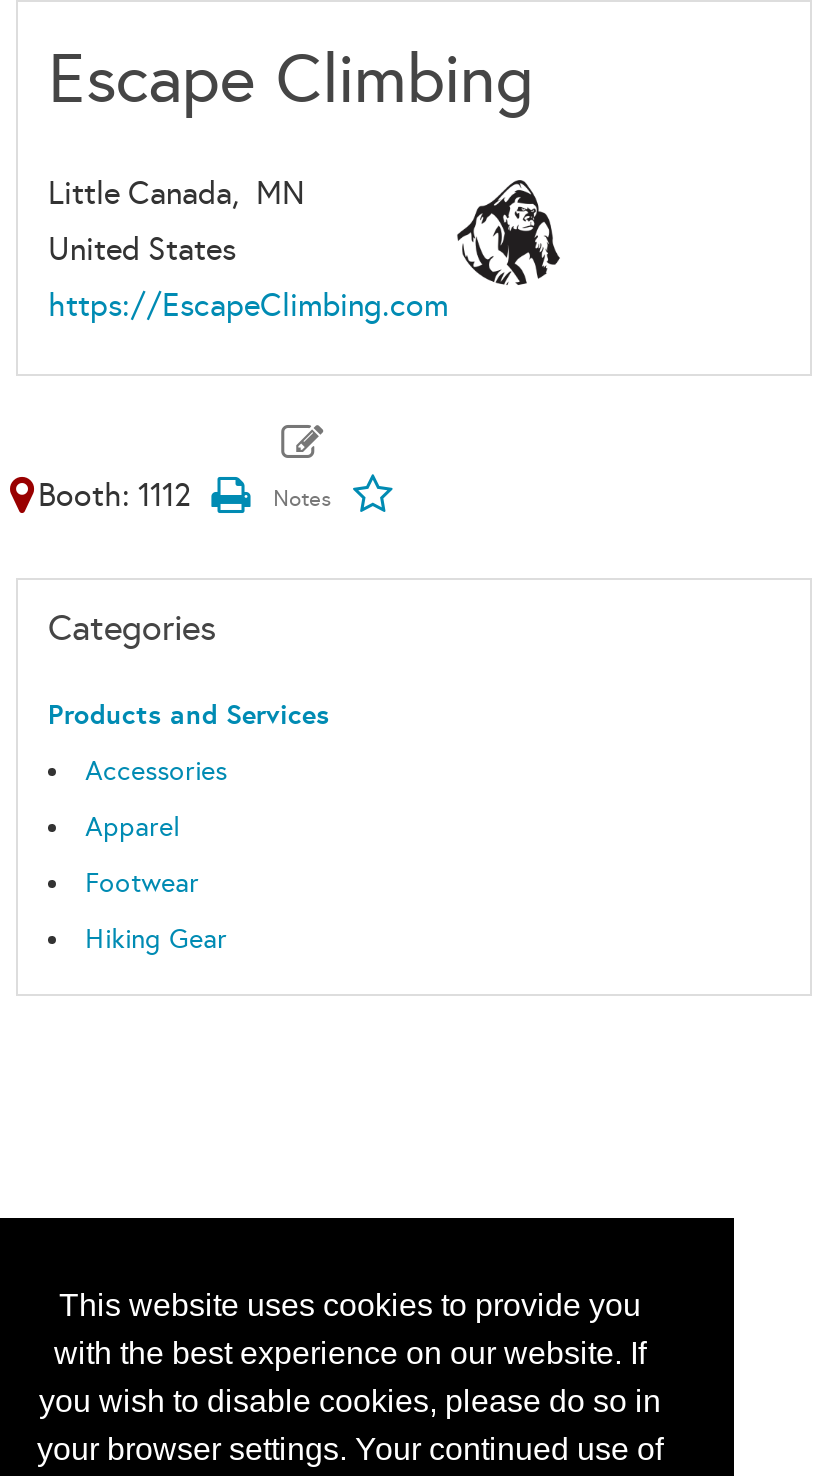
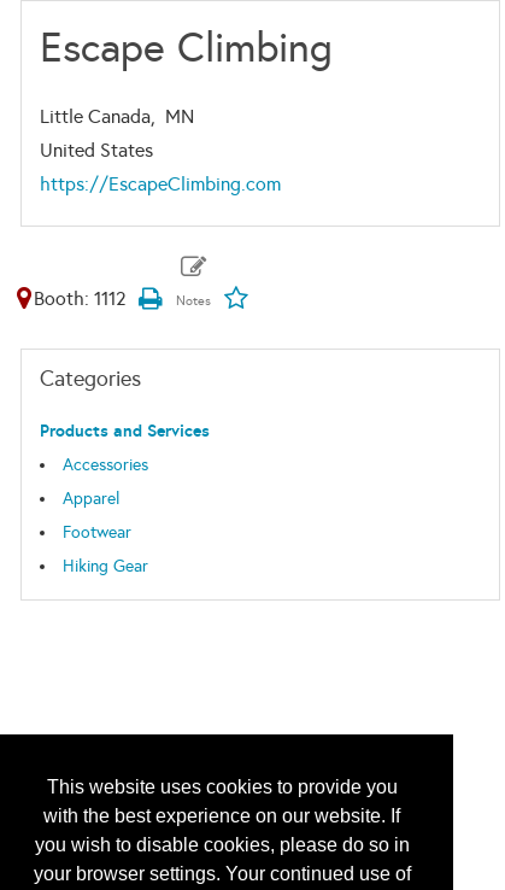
[456,178,562,286] [image] -> none

